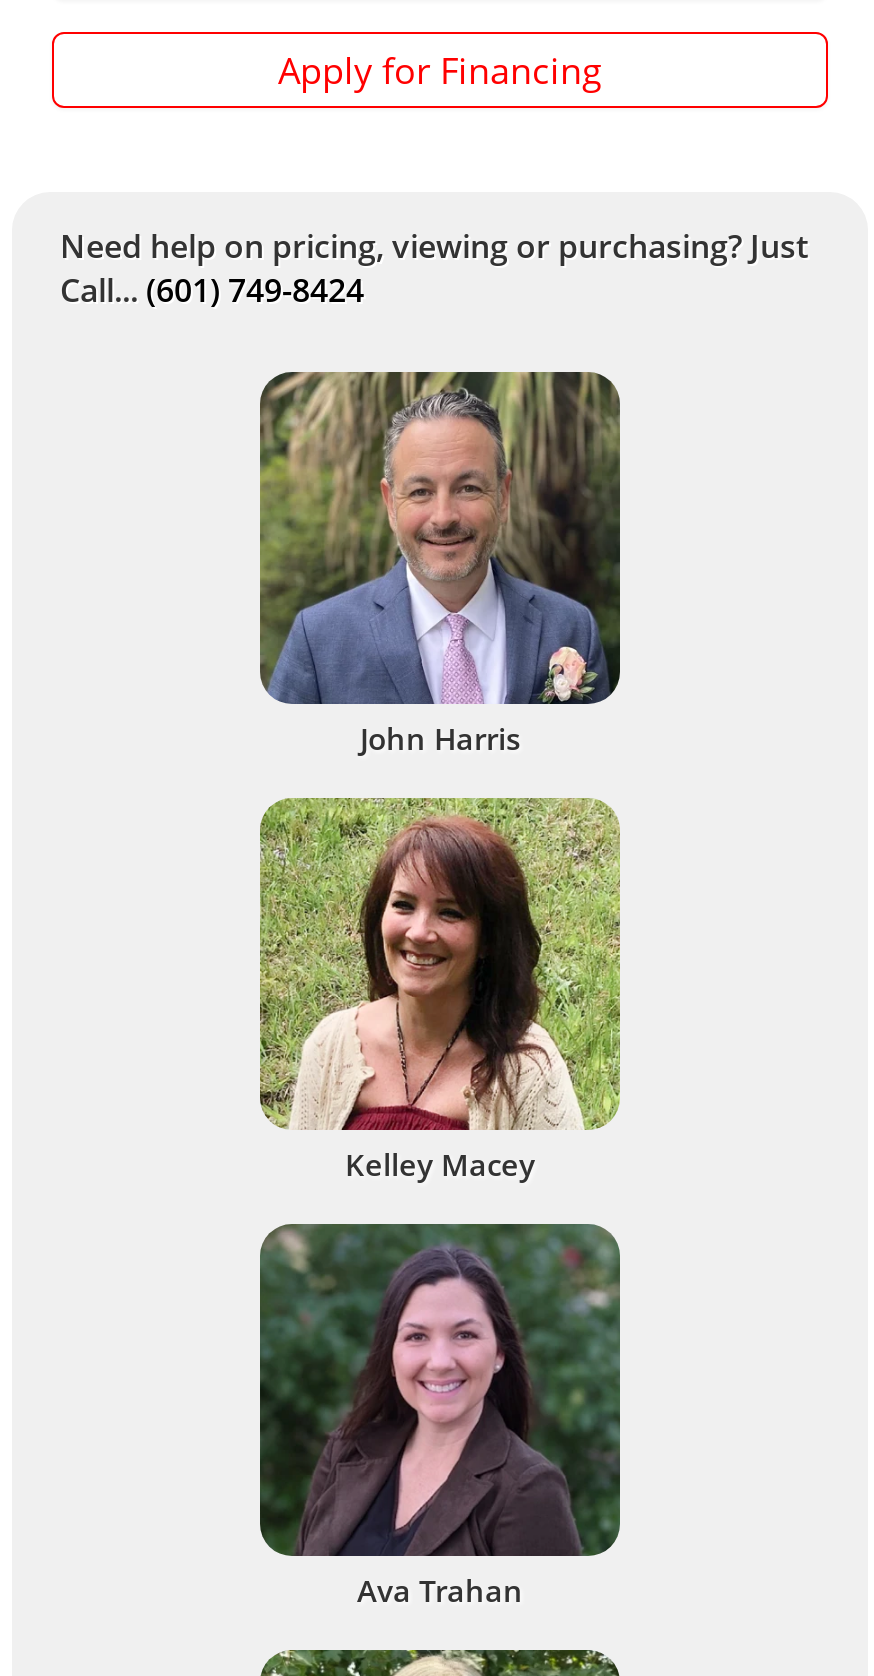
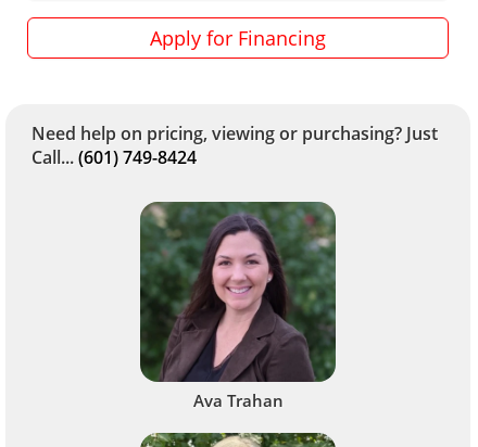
[258,370,620,758] [image] | John Harris -> none
[258,796,620,1184] [image] | Kelley Macey -> none

